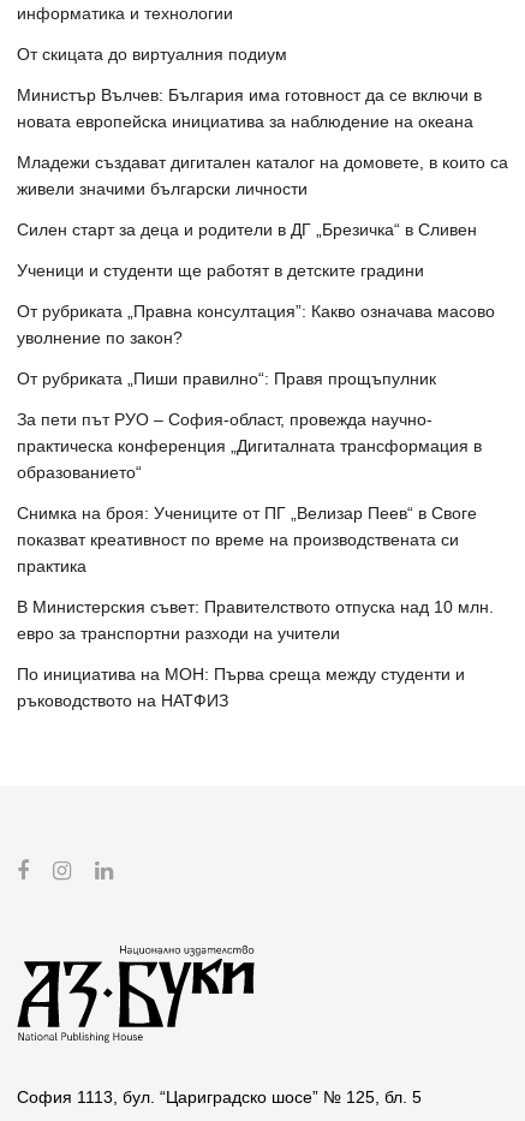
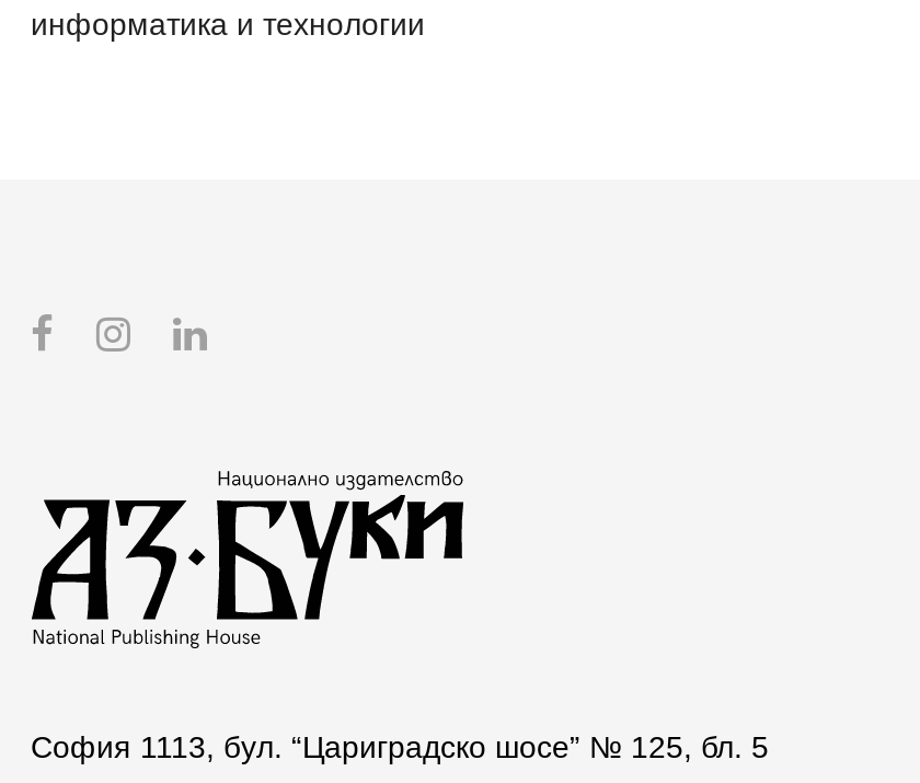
[17,44,508,710] От скицата до виртуалния подиум | Министър Вълчев: България има готовност да се включи в | новата европейска инициатива за наблюдение на океана | Младежи създават дигитален каталог на домовете, в които са | живели значими български личности | Силен старт за деца и родители в ДГ „Брезичка“ в Сливен | Ученици и студенти ще работят в детските градини | От рубриката „Правна консултация”: Какво означава масово | уволнение по закон? | От рубриката „Пиши правилно“: Правя прощъпулник | За пети път РУО – София-област, провежда научно- | практическа конференция „Дигиталната трансформация в | образованието“ | Снимка на броя: Учениците от ПГ „Велизар Пеев“ в Своге | показват креативност по време на производствената си | практика | В Министерския съвет: Правителството отпуска над 10 млн. | евро за транспортни разходи на учители | По инициатива на МОН: Първа среща между студенти и | ръководството на НАТФИЗ -> none

